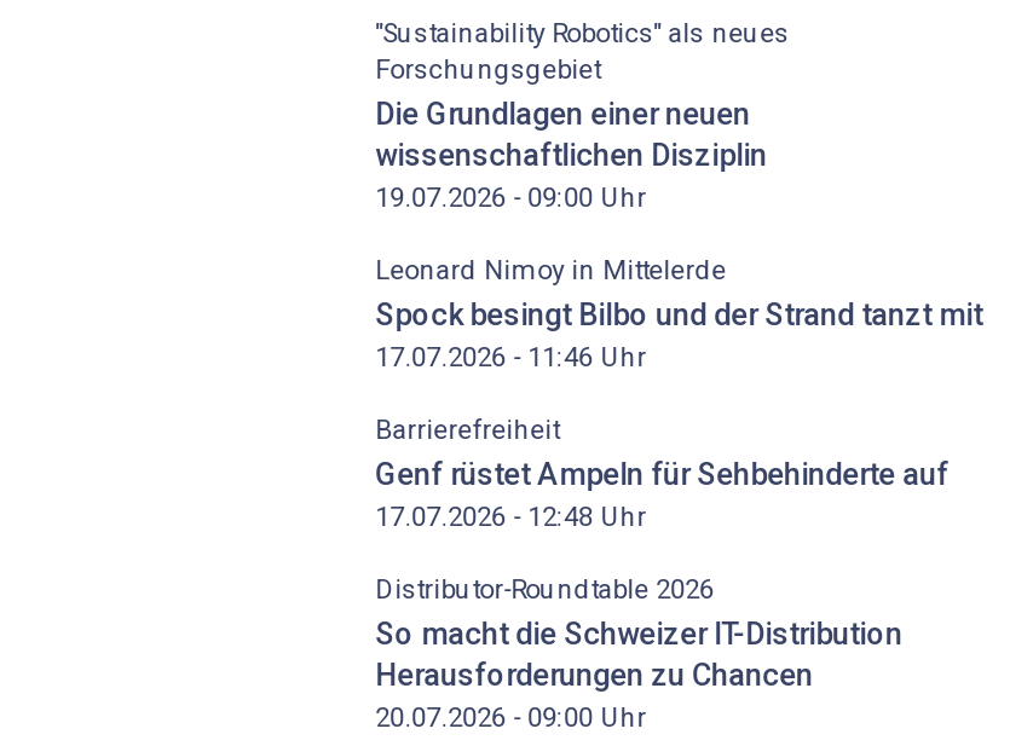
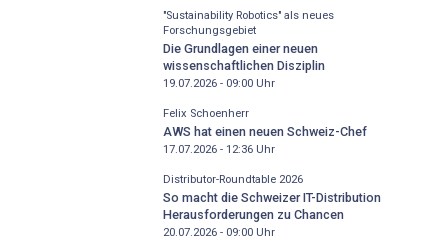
[375,255,982,533] Leonard Nimoy in Mittelerde | Spock besingt Bilbo und der Strand tanzt mit | 17.07.2026 - 11:46 Uhr | Barrierefreiheit | Genf rüstet Ampeln für Sehbehinderte auf | 17.07.2026 - 12:48 Uhr -> [163,107,367,156] Felix Schoenherr | AWS hat einen neuen Schweiz-Chef | 17.07.2026 - 12:36 Uhr

